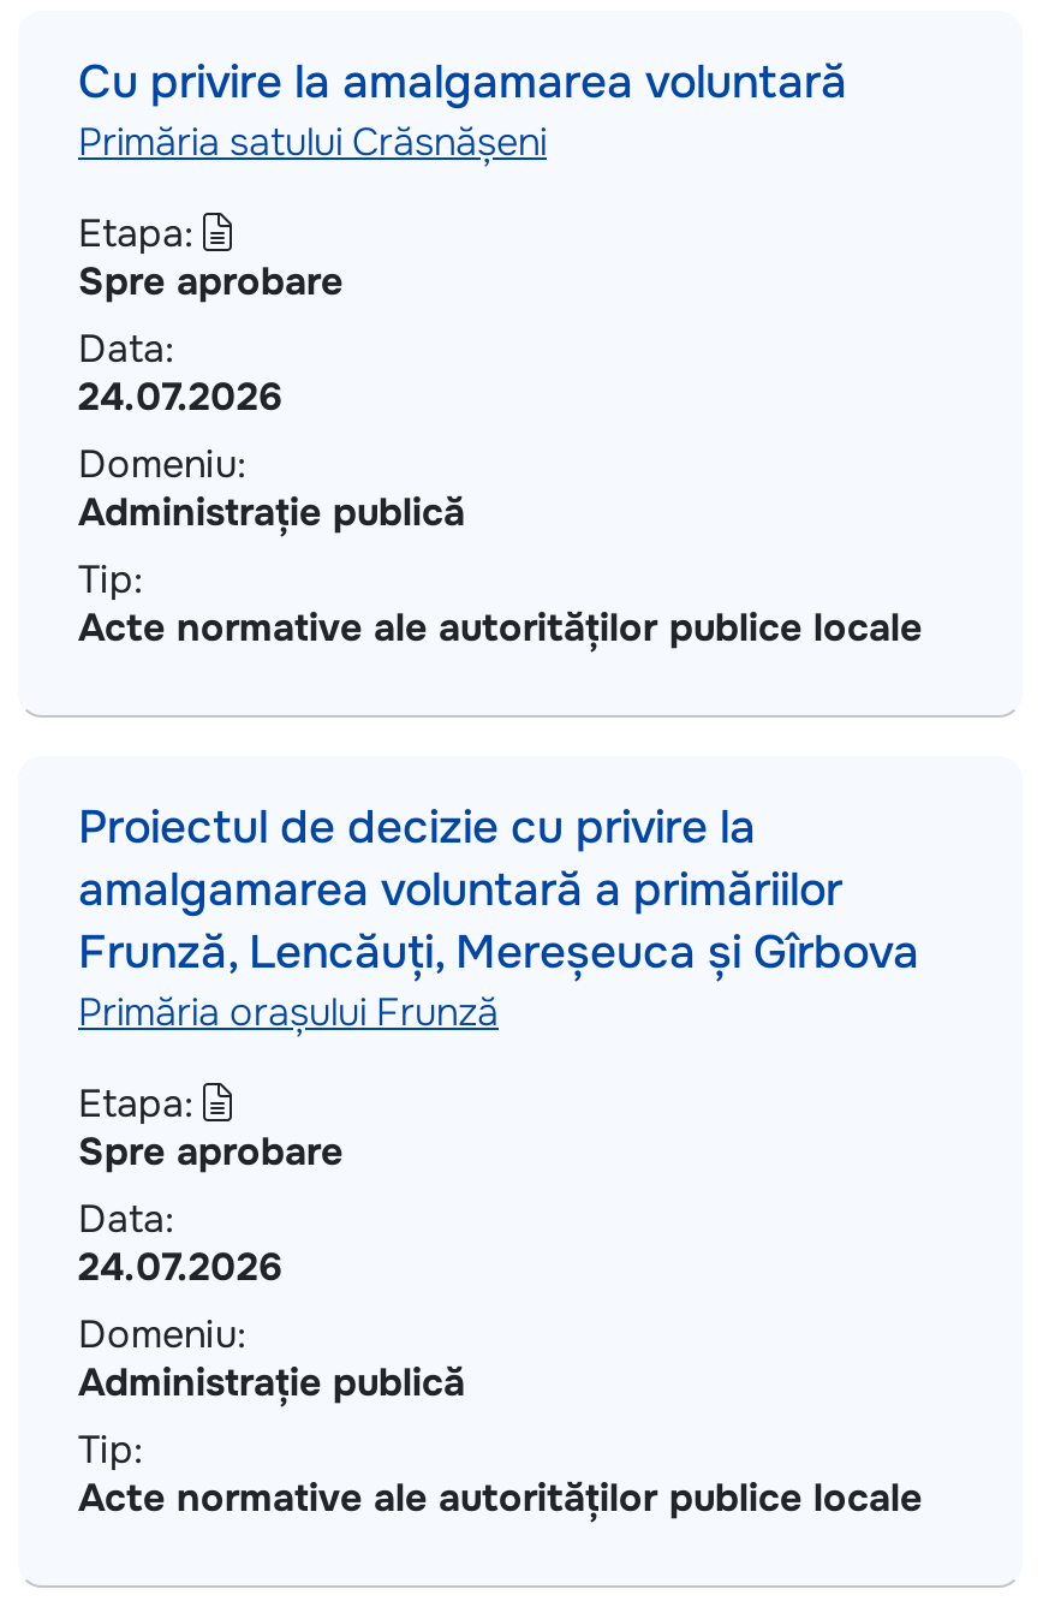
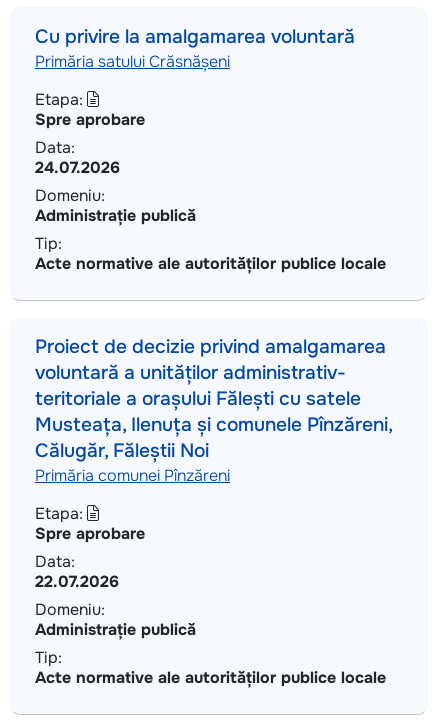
[78,797,919,1037] Proiectul de decizie cu privire la | amalgamarea voluntară a primăriilor | Frunză, Lencăuți, Mereșeuca și Gîrbova | Primăria orașului Frunză -> [35,334,392,486] Proiect de decizie privind amalgamarea | voluntară a unităților administrativ- | teritoriale a orașului Fălești cu satele | Musteața, Ilenuța și comunele Pînzăreni, | Călugăr, Făleștii Noi | Primăria comunei Pînzăreni
[78,1242,282,1292] 24.07.2026 -> [35,571,119,592] 22.07.2026

